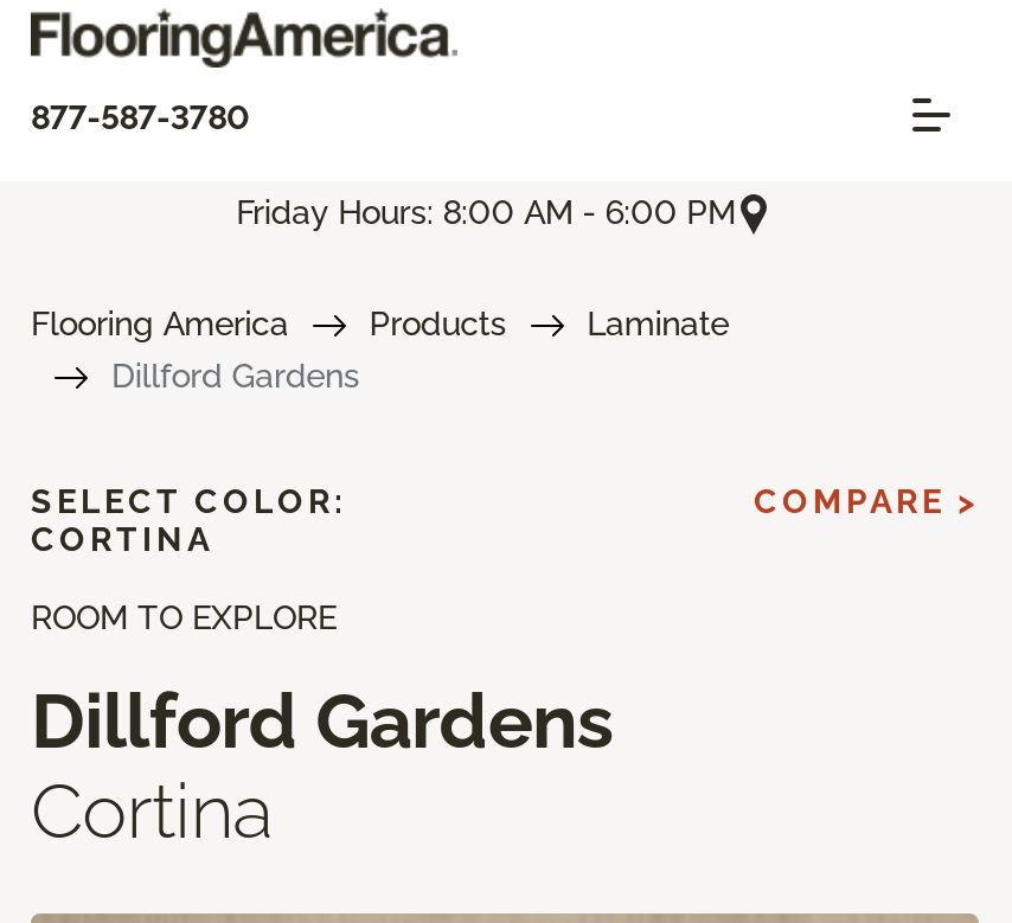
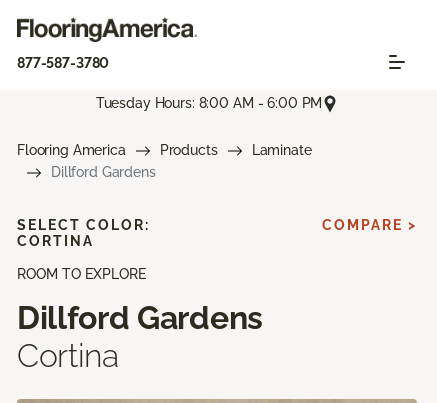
[236,194,735,232] Friday Hours: 8:00 AM - 6:00 PM -> [96,95,322,111] Tuesday Hours: 8:00 AM - 6:00 PM

